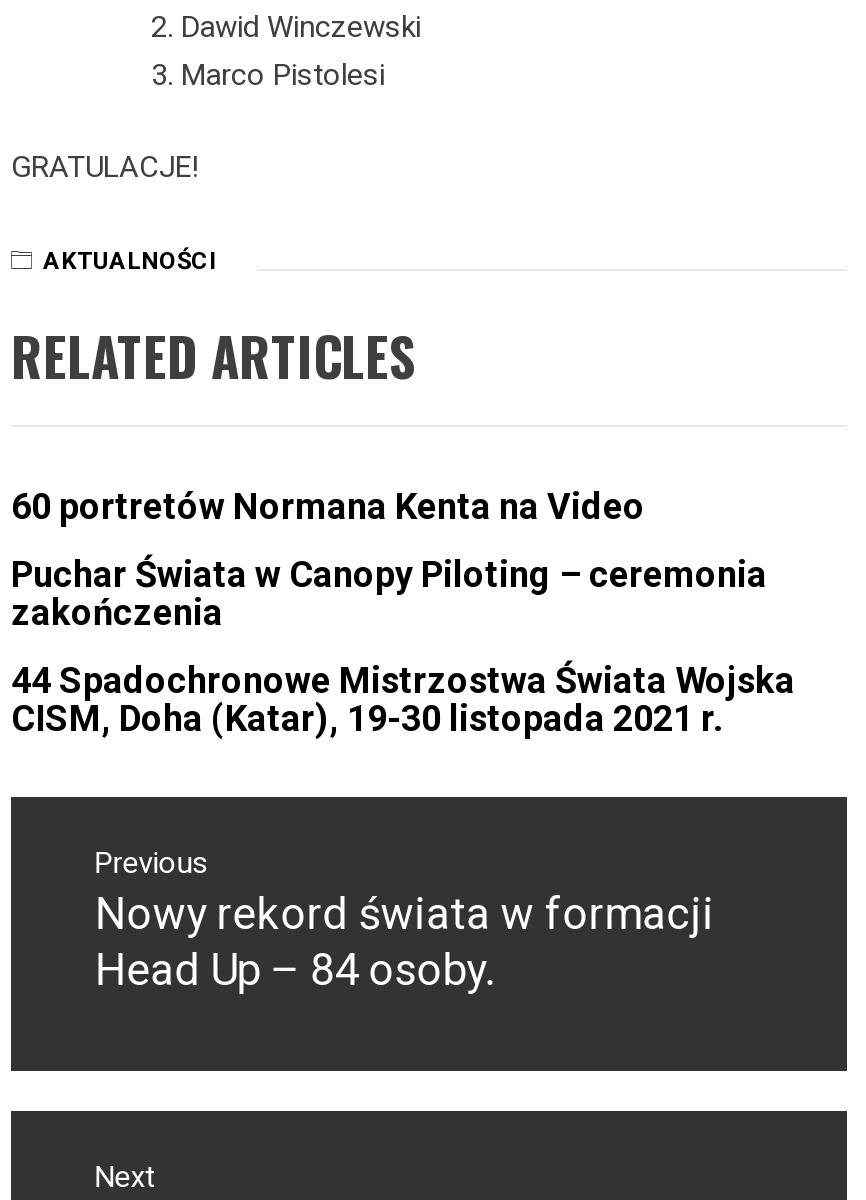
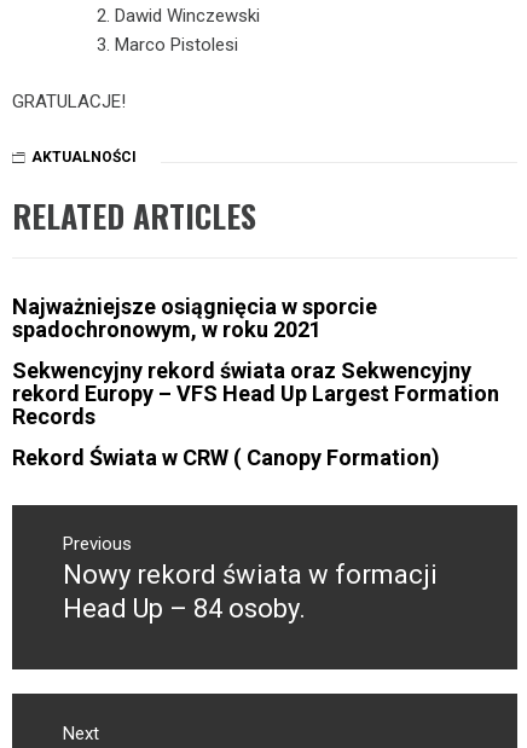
[11,485,645,527] 60 portretów Normana Kenta na Video -> [12,293,377,341] Najważniejsze osiągnięcia w sporcie | spadochronowym, w roku 2021
[11,553,767,633] Puchar Świata w Canopy Piloting – ceremonia | zakończenia -> [12,357,499,428] Sekwencyjny rekord świata oraz Sekwencyjny | rekord Europy – VFS Head Up Largest Formation | Records
[11,659,795,739] 44 Spadochronowe Mistrzostwa Świata Wojska | CISM, Doha (Katar), 19-30 listopada 2021 r. -> [12,444,440,469] Rekord Świata w CRW ( Canopy Formation)

